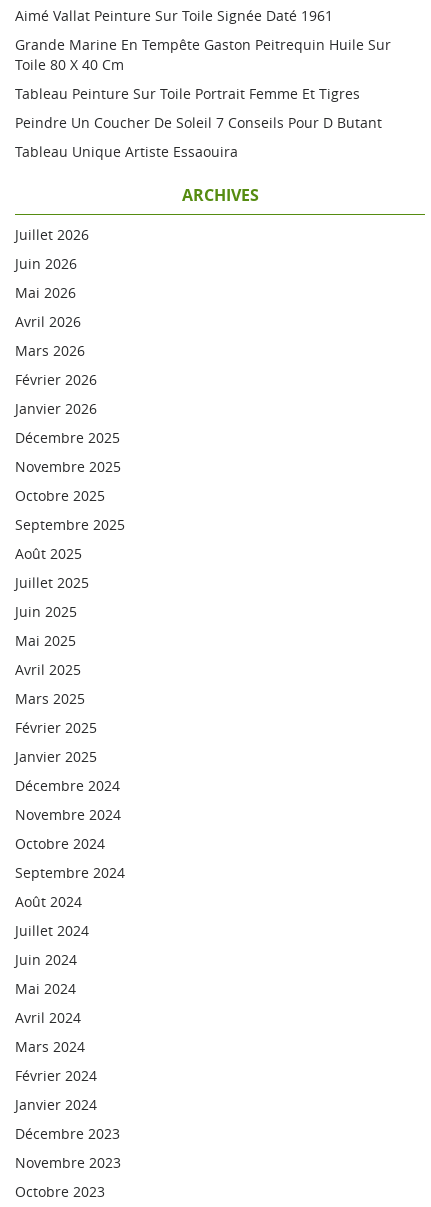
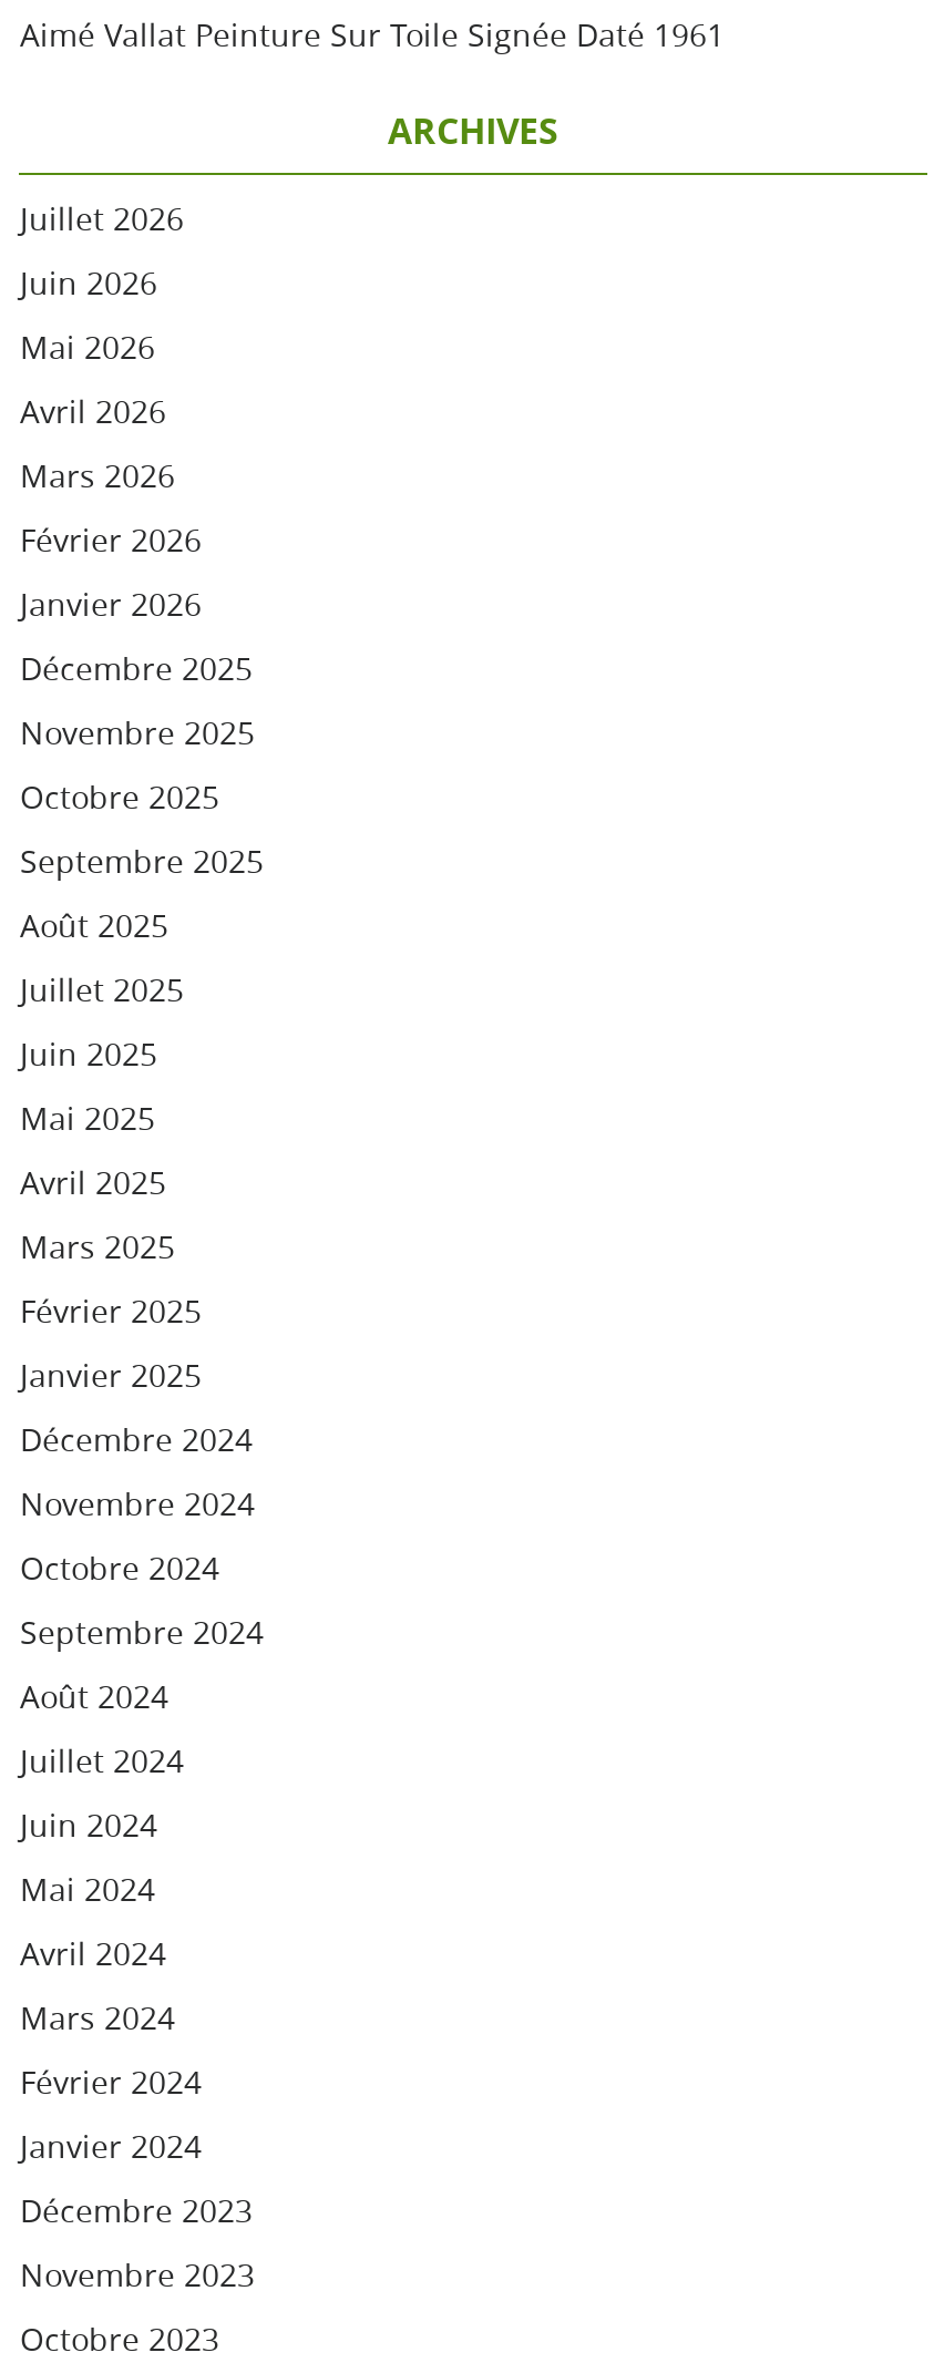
[15,35,391,161] Grande Marine En Tempête Gaston Peitrequin Huile Sur | Toile 80 X 40 Cm | Tableau Peinture Sur Toile Portrait Femme Et Tigres | Peindre Un Coucher De Soleil 7 Conseils Pour D Butant | Tableau Unique Artiste Essaouira -> none

